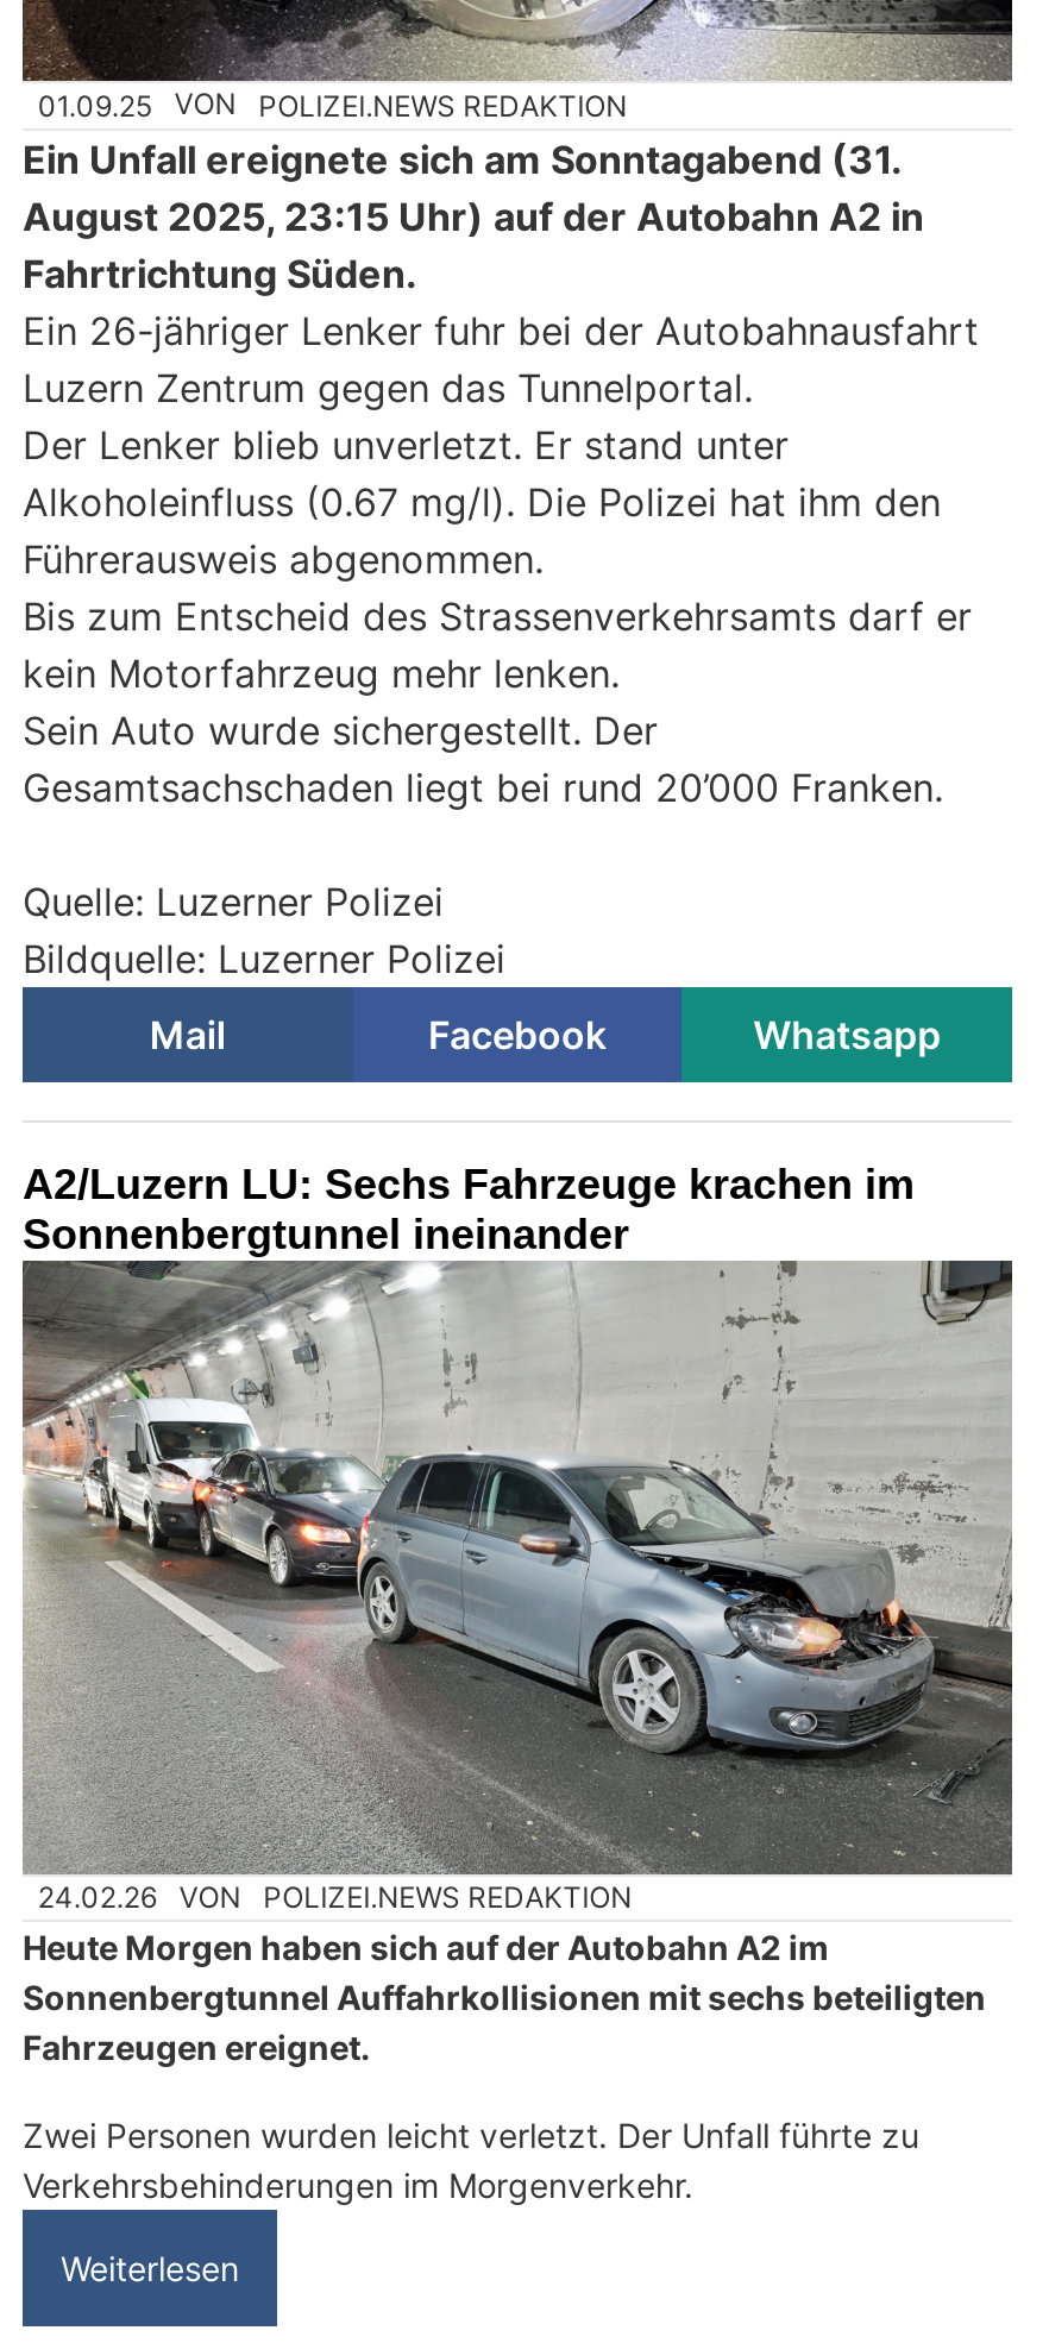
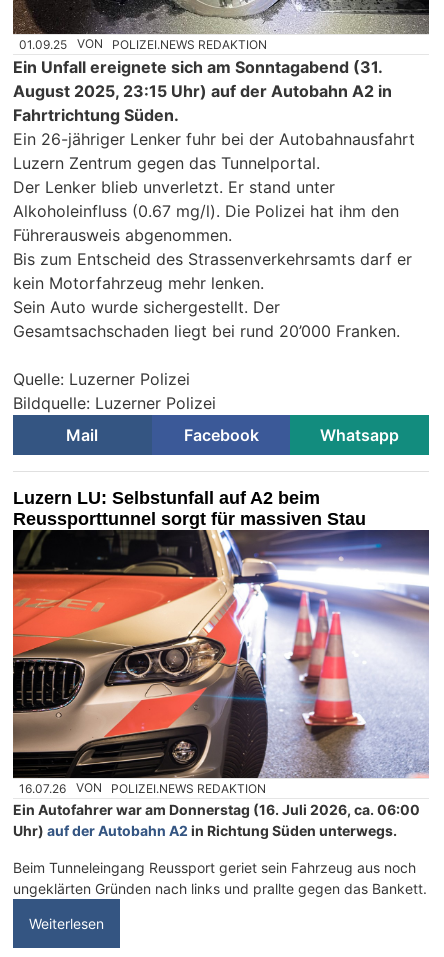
[23,1160,915,1258] A2/Luzern LU: Sechs Fahrzeuge krachen im | Sonnenbergtunnel ineinander -> [13,488,366,529] Luzern LU: Selbstunfall auf A2 beim | Reussporttunnel sorgt für massiven Stau
[20,1261,1015,1914] [image] | 24.02.26 VON POLIZEI.NEWS REDAKTION -> [12,530,429,796] [image] | 16.07.26 VON POLIZEI.NEWS REDAKTION
[23,1926,986,2067] Heute Morgen haben sich auf der Autobahn A2 im | Sonnenbergtunnel Auffahrkollisionen mit sechs beteiligten | Fahrzeugen ereignet. -> [13,801,420,839] Ein Autofahrer war am Donnerstag (16. Juli 2026, ca. 06:00 | Uhr) auf der Autobahn A2 in Richtung Süden unterwegs.
[23,2114,919,2205] Zwei Personen wurden leicht verletzt. Der Unfall führte zu | Verkehrsbehinderungen im Morgenverkehr. -> [13,859,427,897] Beim Tunneleingang Reussport geriet sein Fahrzeug aus noch | ungeklärten Gründen nach links und prallte gegen das Bankett.

